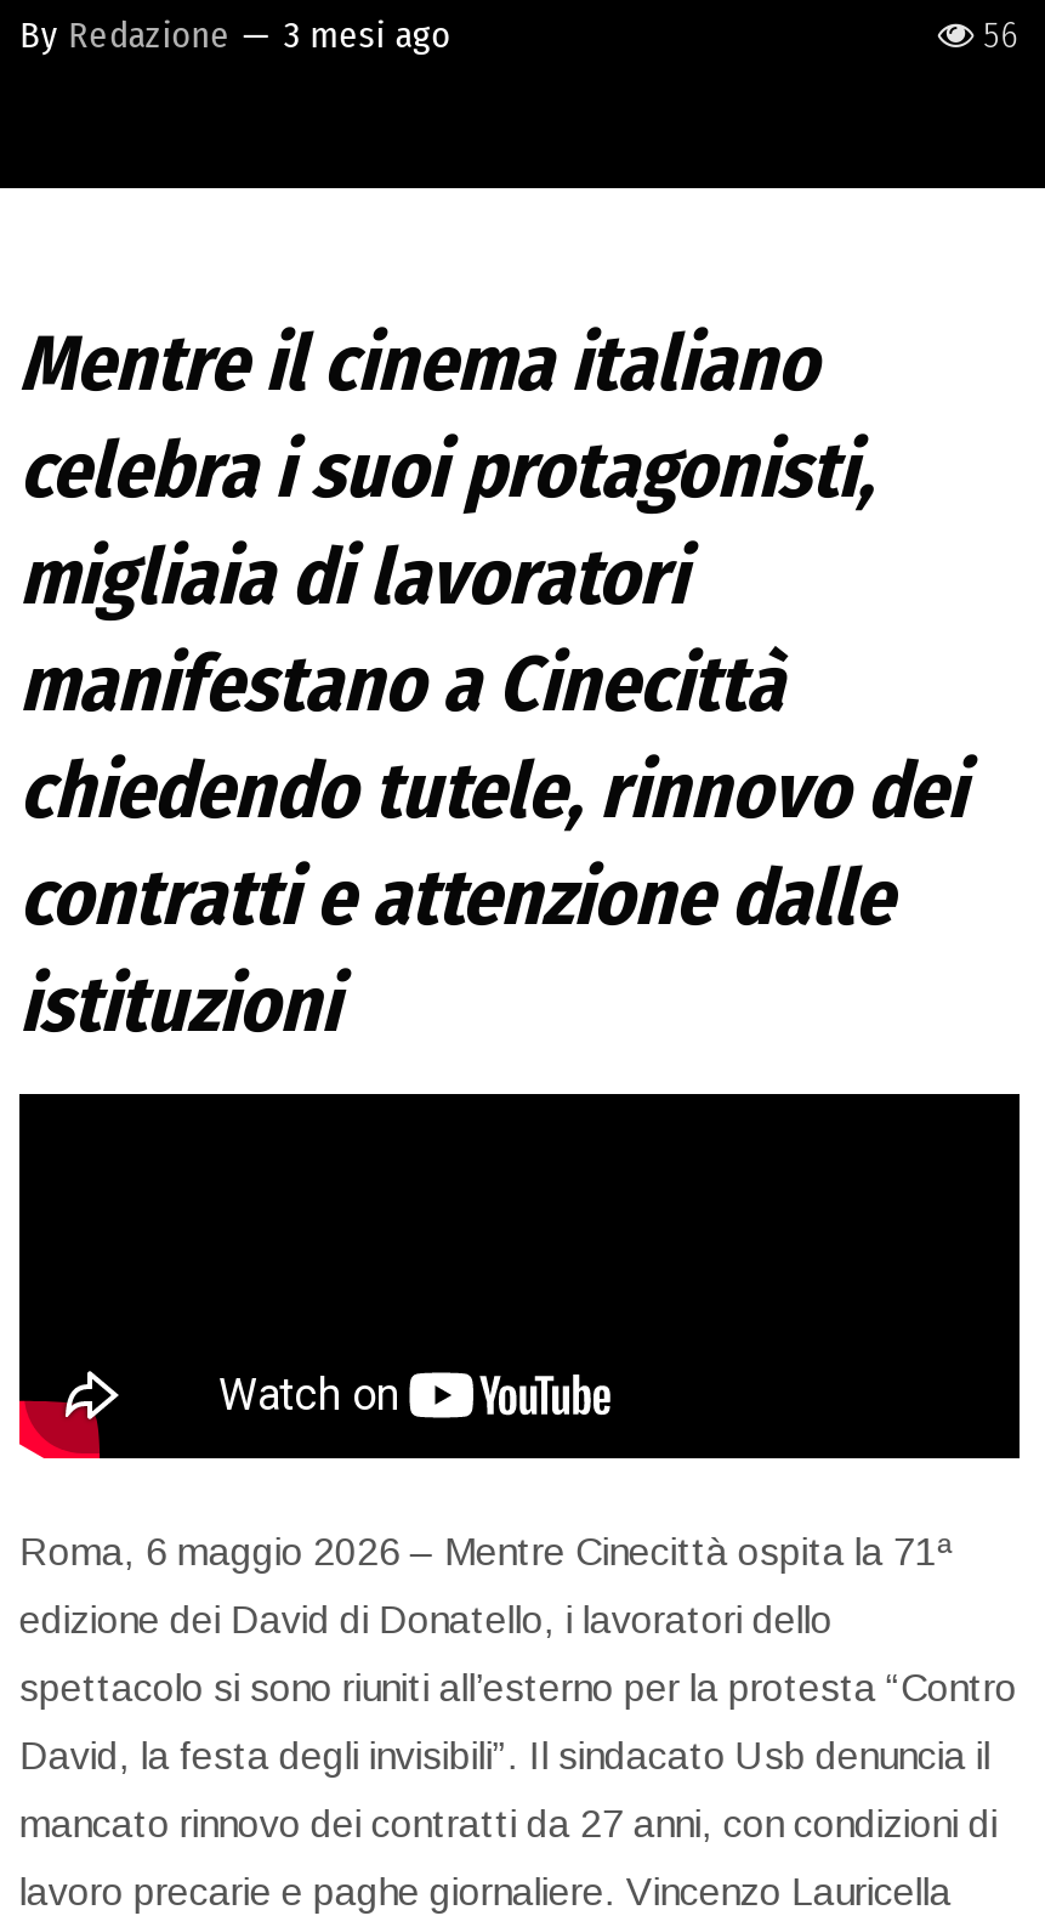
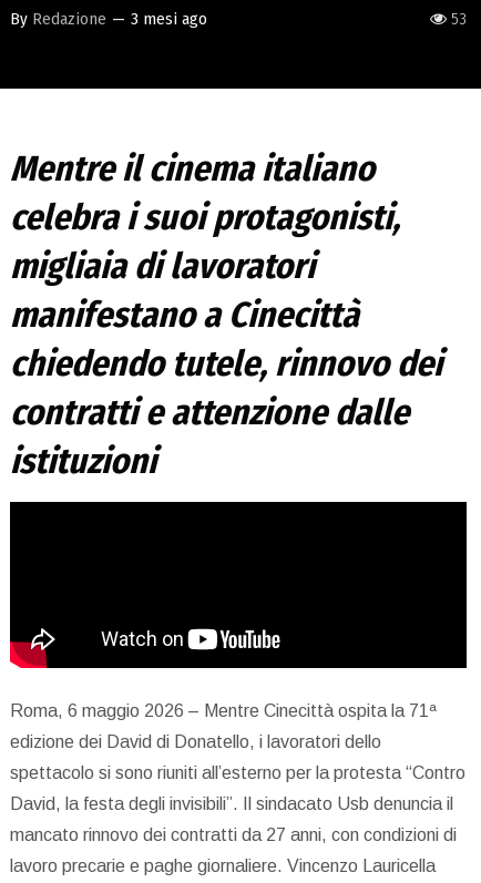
[983,13,1020,57] 56 -> [451,9,467,29] 53

